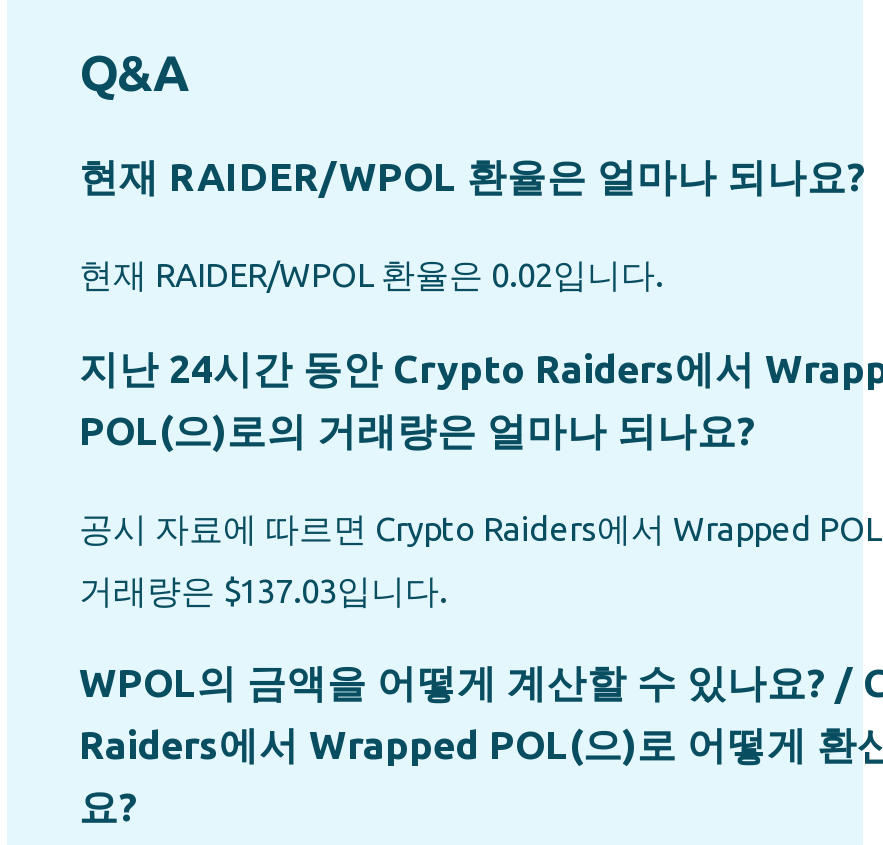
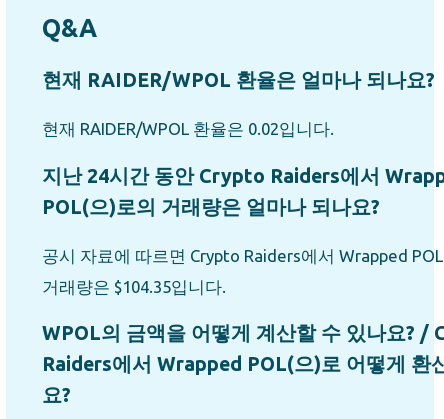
[79,570,447,608] 거래량은 $137.03입니다. -> [42,277,226,296] 거래량은 $104.35입니다.

